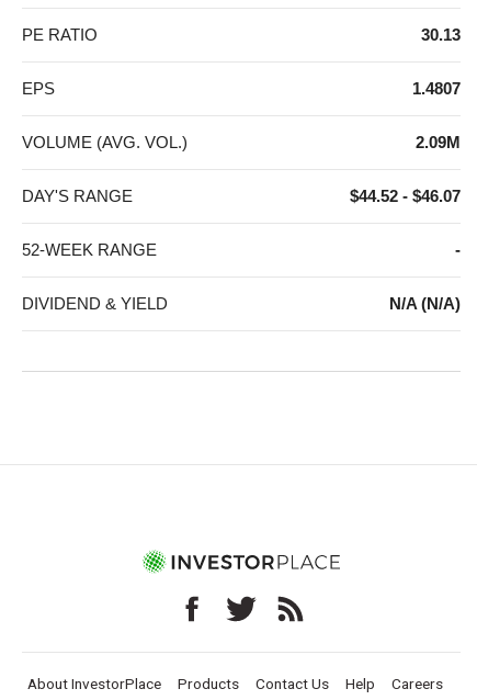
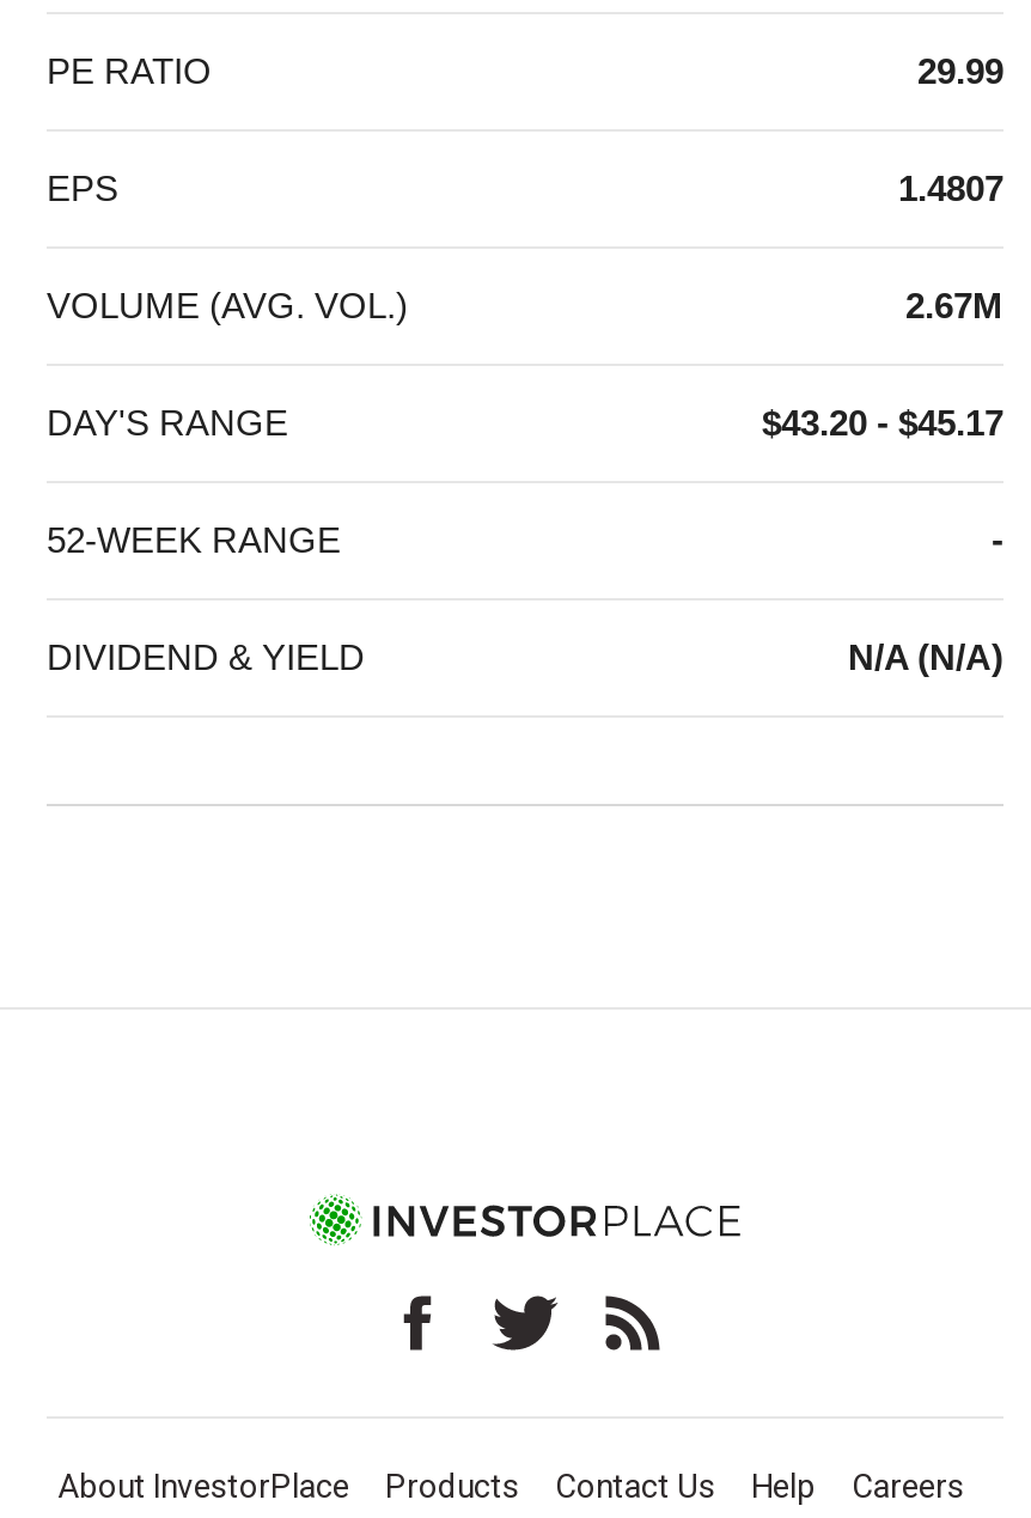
[421,26,461,44] 30.13 -> [917,51,1003,92] 29.99
[416,133,461,152] 2.09M -> [905,286,1003,326] 2.67M
[350,187,461,206] $44.52 - $46.07 -> [762,403,1003,444] $43.20 - $45.17

